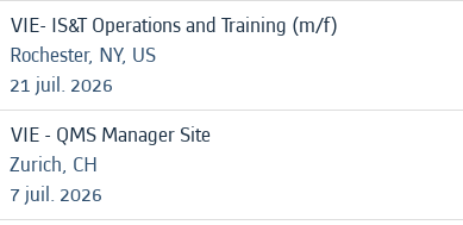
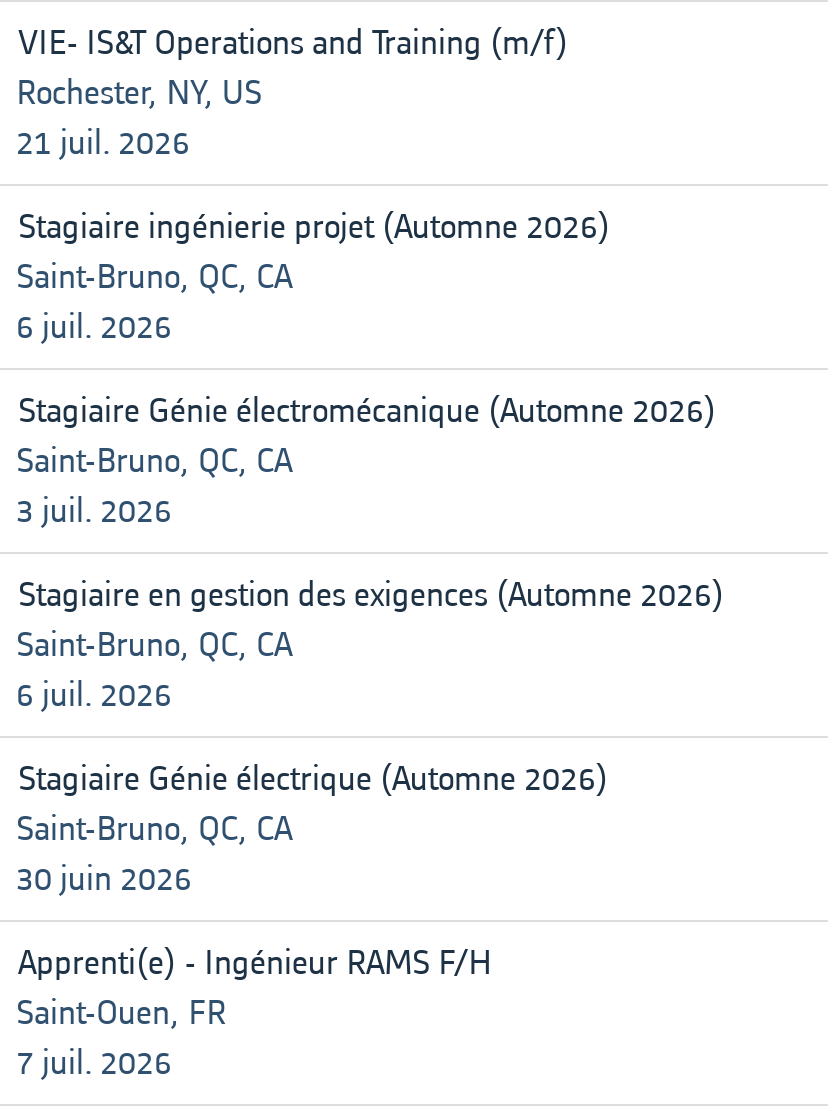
[10,120,211,180] VIE - QMS Manager Site | Zurich, CH -> [16,202,724,1038] Stagiaire ingénierie projet (Automne 2026) | Saint-Bruno, QC, CA | 6 juil. 2026 | Stagiaire Génie électromécanique (Automne 2026) | Saint-Bruno, QC, CA | 3 juil. 2026 | Stagiaire en gestion des exigences (Automne 2026) | Saint-Bruno, QC, CA | 6 juil. 2026 | Stagiaire Génie électrique (Automne 2026) | Saint-Bruno, QC, CA | 30 juin 2026 | Apprenti(e) - Ingénieur RAMS F/H | Saint-Ouen, FR

